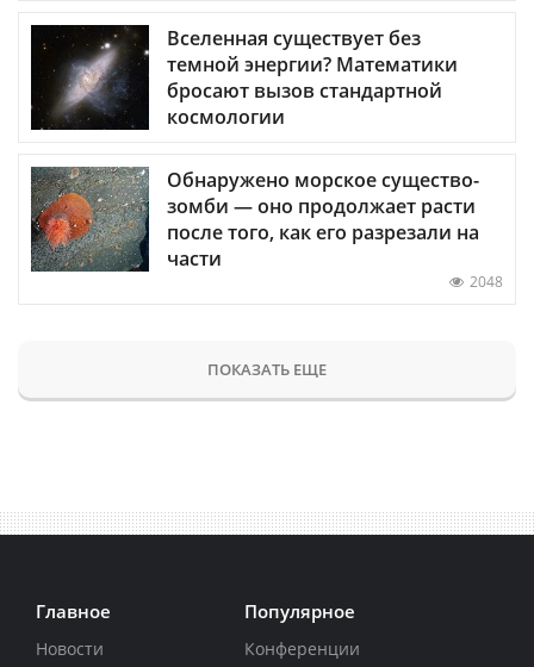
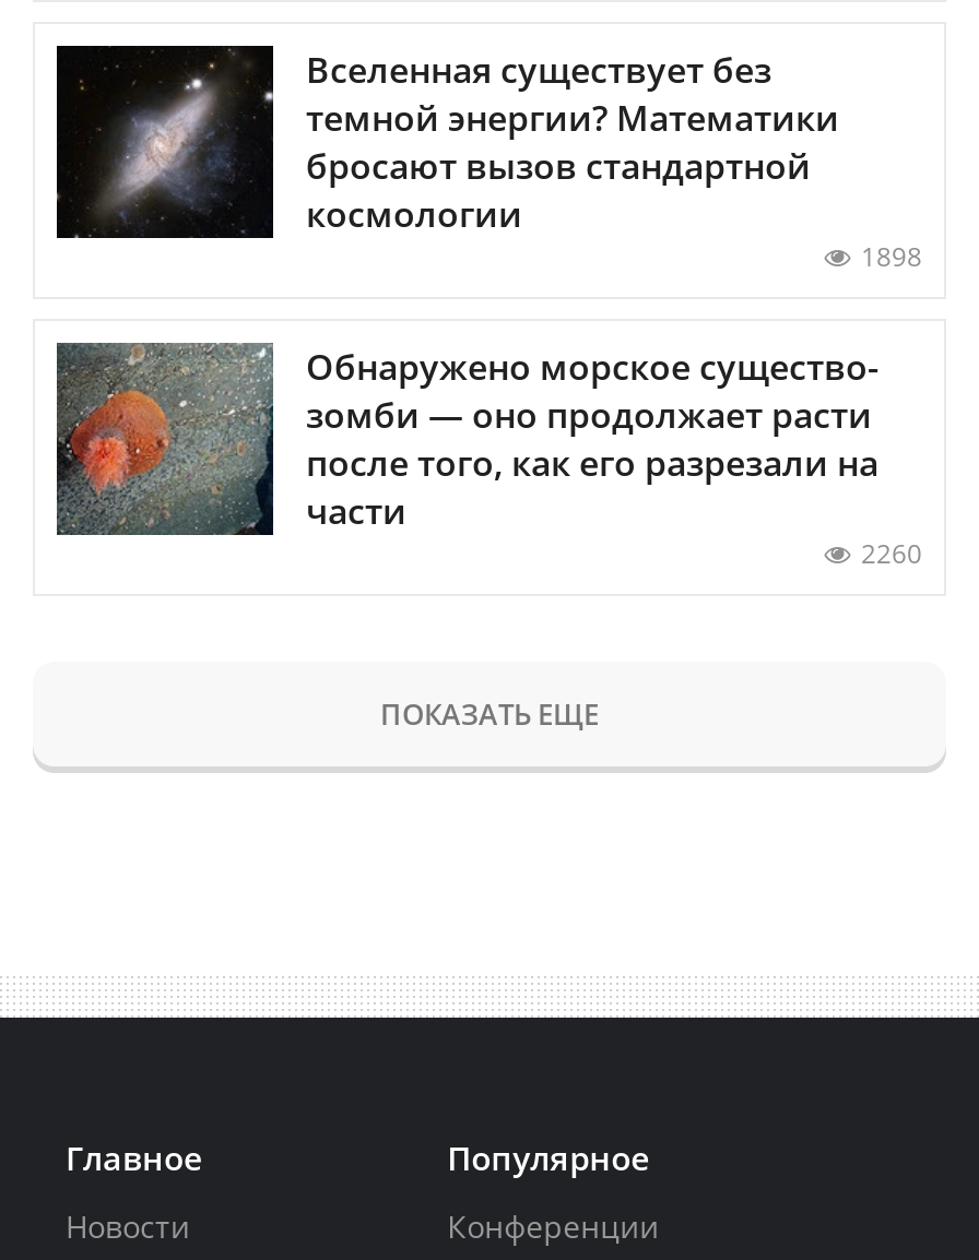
none -> [861,238,922,275] 1898
[470,272,503,292] 2048 -> [861,535,922,572] 2260

